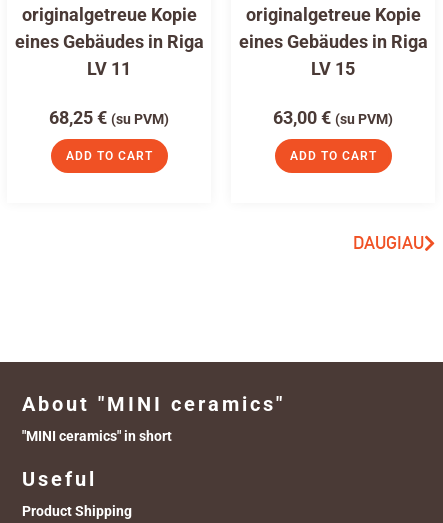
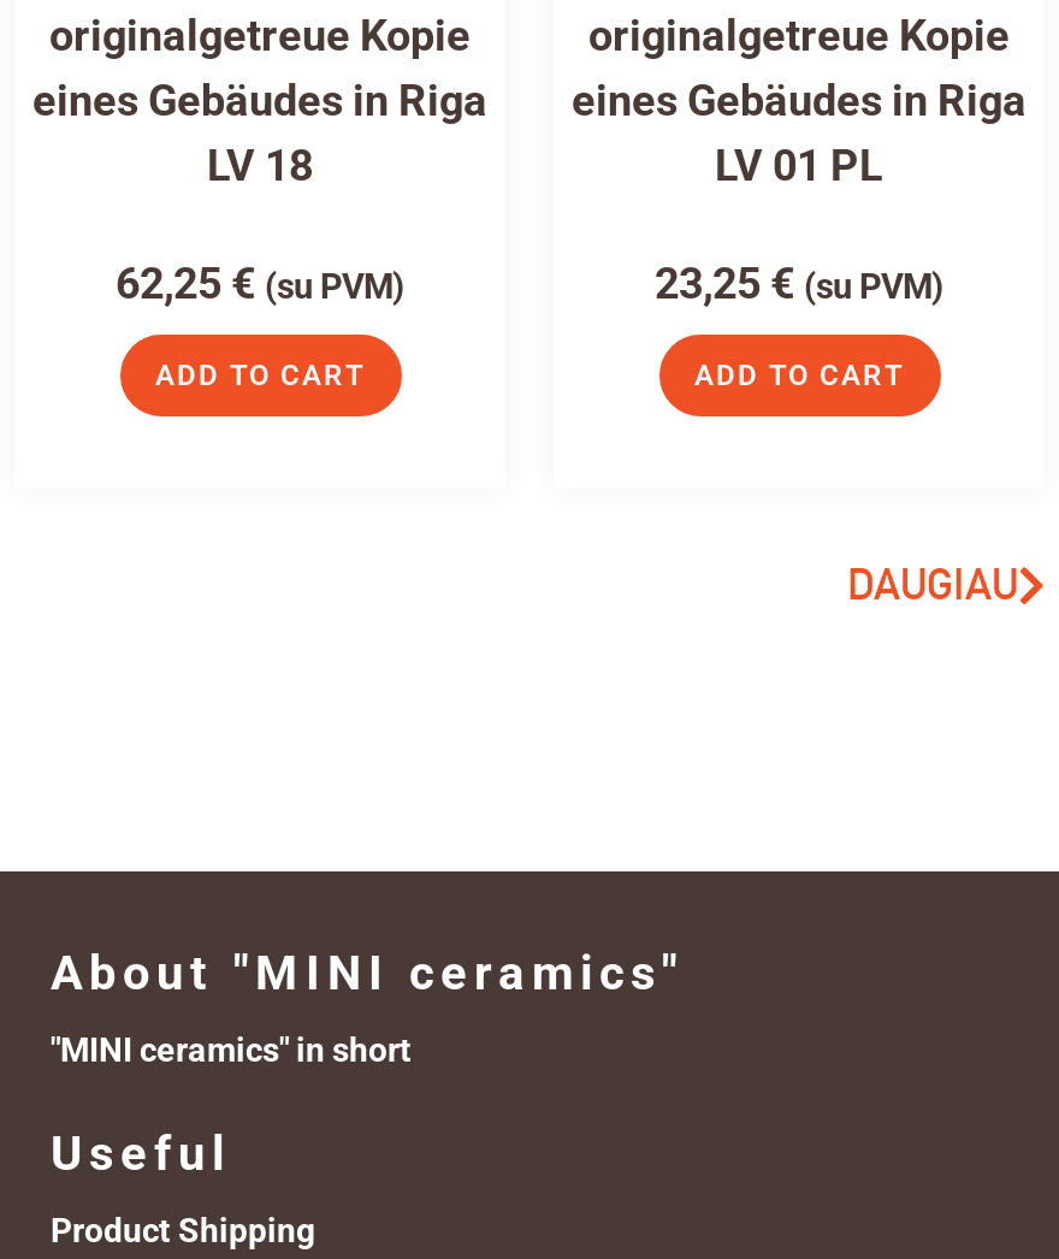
[87,58,131,79] LV 11 -> [207,141,313,191] LV 18
[311,58,355,79] LV 15 -> [715,141,883,191] LV 01 PL
[49,107,169,128] 68,25 € (su PVM) -> [116,259,404,309] 62,25 € (su PVM)
[273,107,393,128] 63,00 € (su PVM) -> [655,259,943,309] 23,25 € (su PVM)

